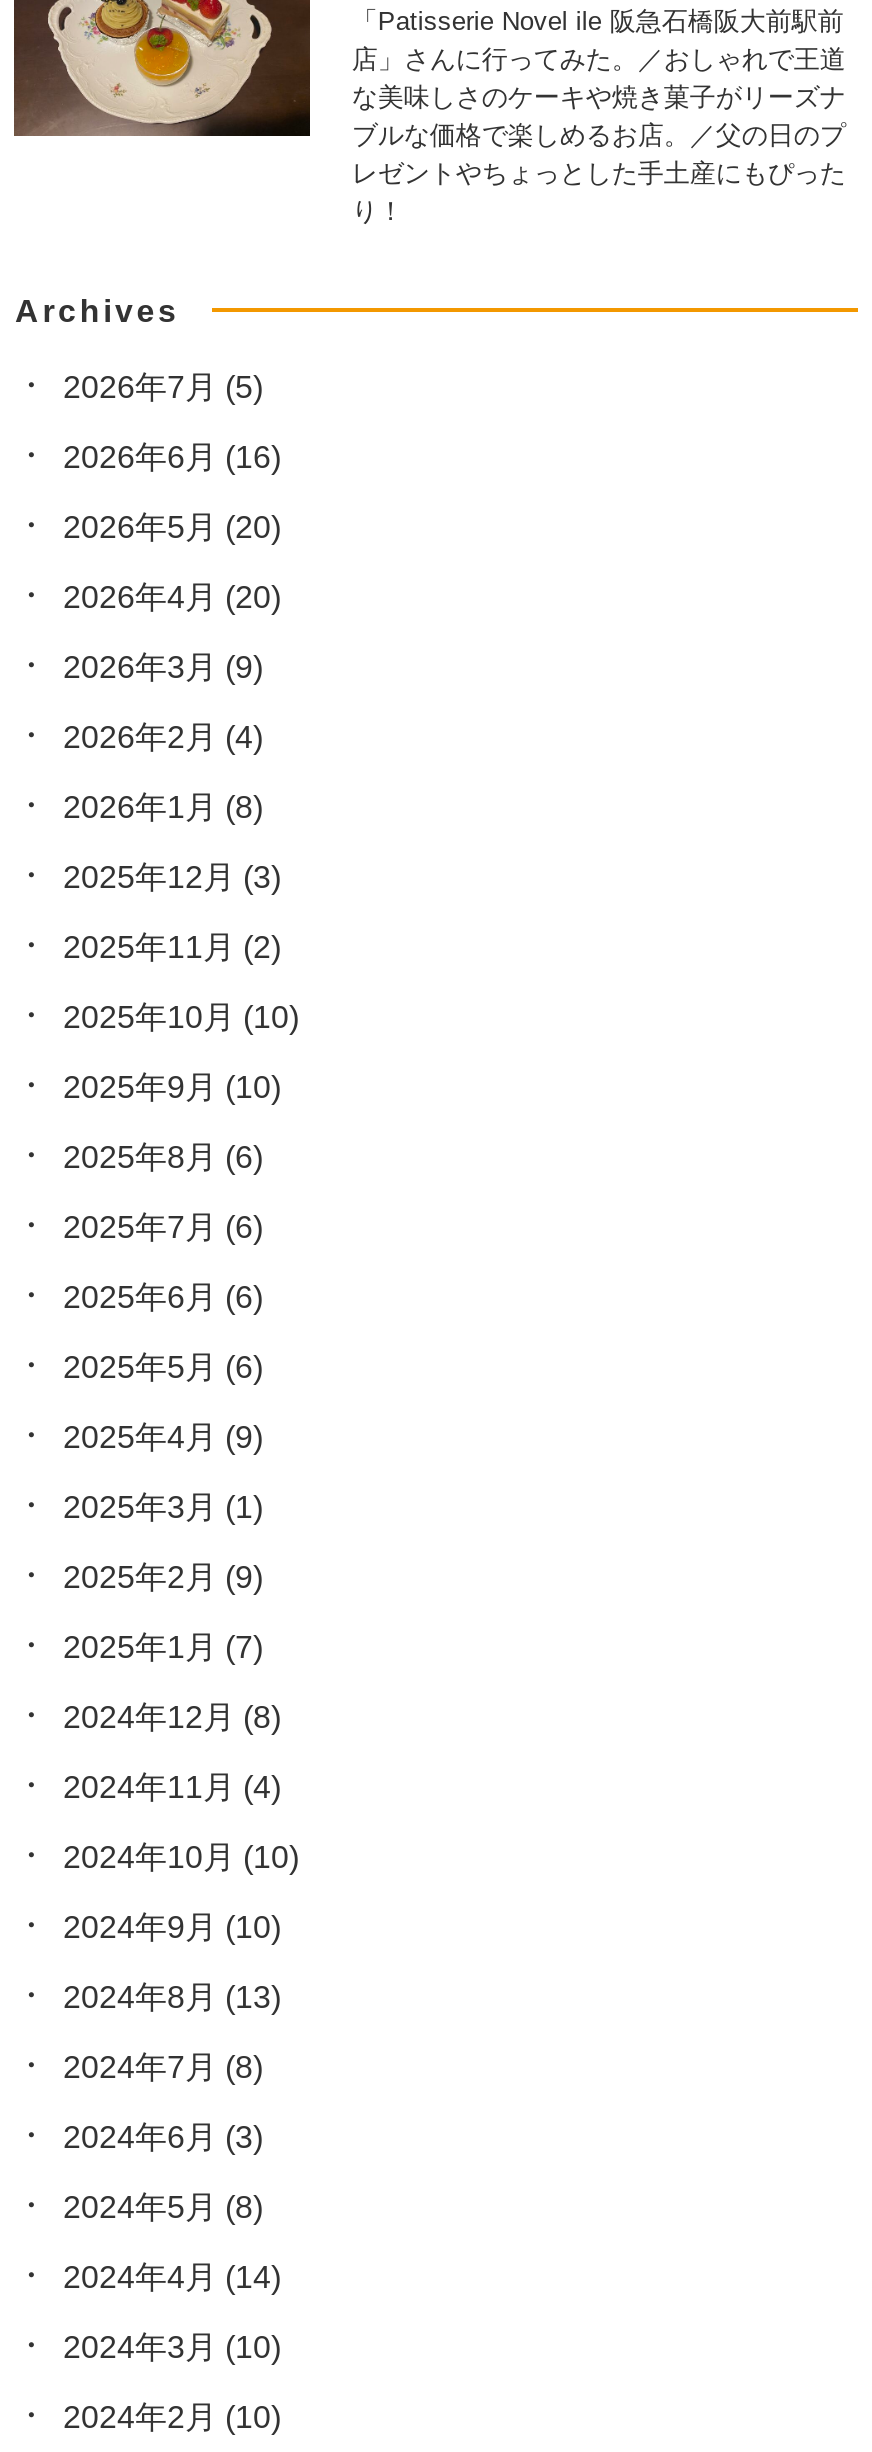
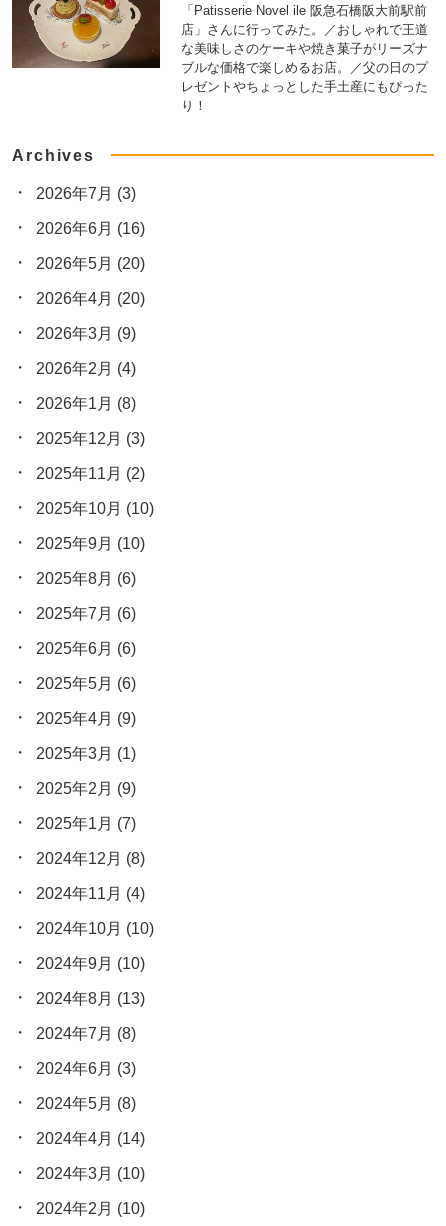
[63,369,263,403] 2026年7月(5) -> [36,185,136,202] 2026年7月(3)

